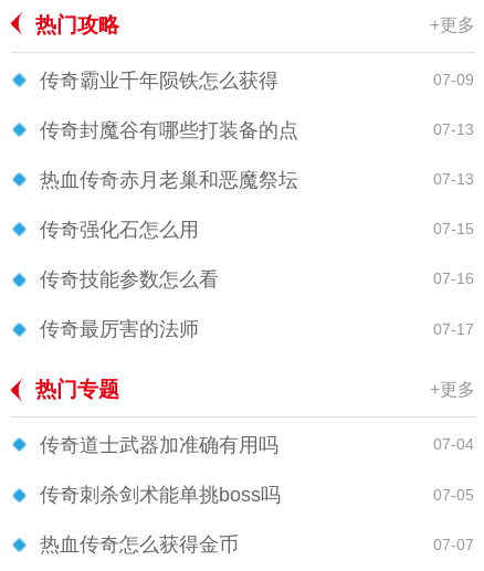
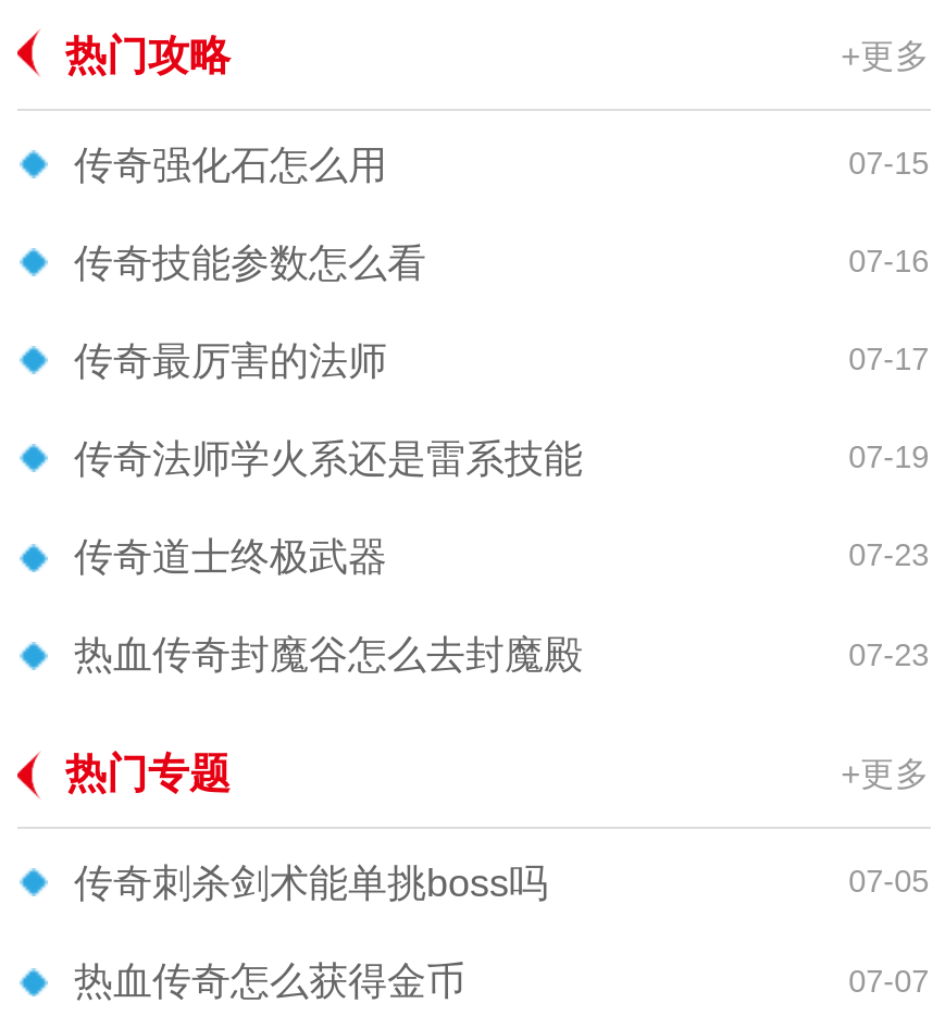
[40,69,474,191] 传奇霸业千年陨铁怎么获得 | 07-09 | 传奇封魔谷有哪些打装备的点 | 07-13 | 热血传奇赤月老巢和恶魔祭坛 | 07-13 -> none
moved [40,219,474,340] -> [74,143,929,382]: 传奇强化石怎么用 | 07-15 | 传奇技能参数怎么看 | 07-16 | 传奇最厉害的法师 | 07-17
none -> [74,437,929,677] 传奇法师学火系还是雷系技能 | 07-19 | 传奇道士终极武器 | 07-23 | 热血传奇封魔谷怎么去封魔殿 | 07-23
[40,434,474,456] 传奇道士武器加准确有用吗 | 07-04 -> none

